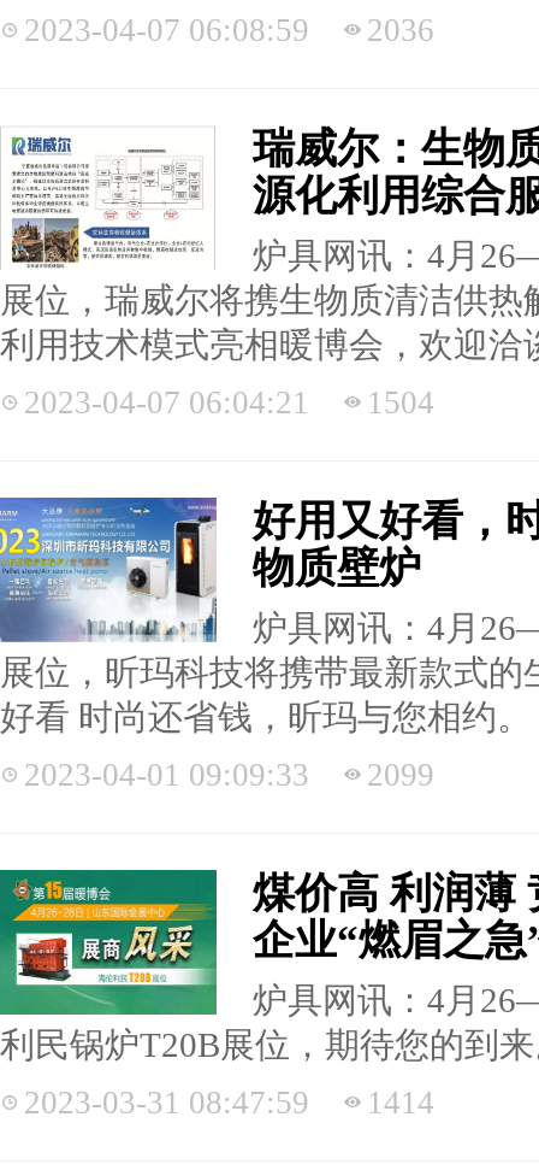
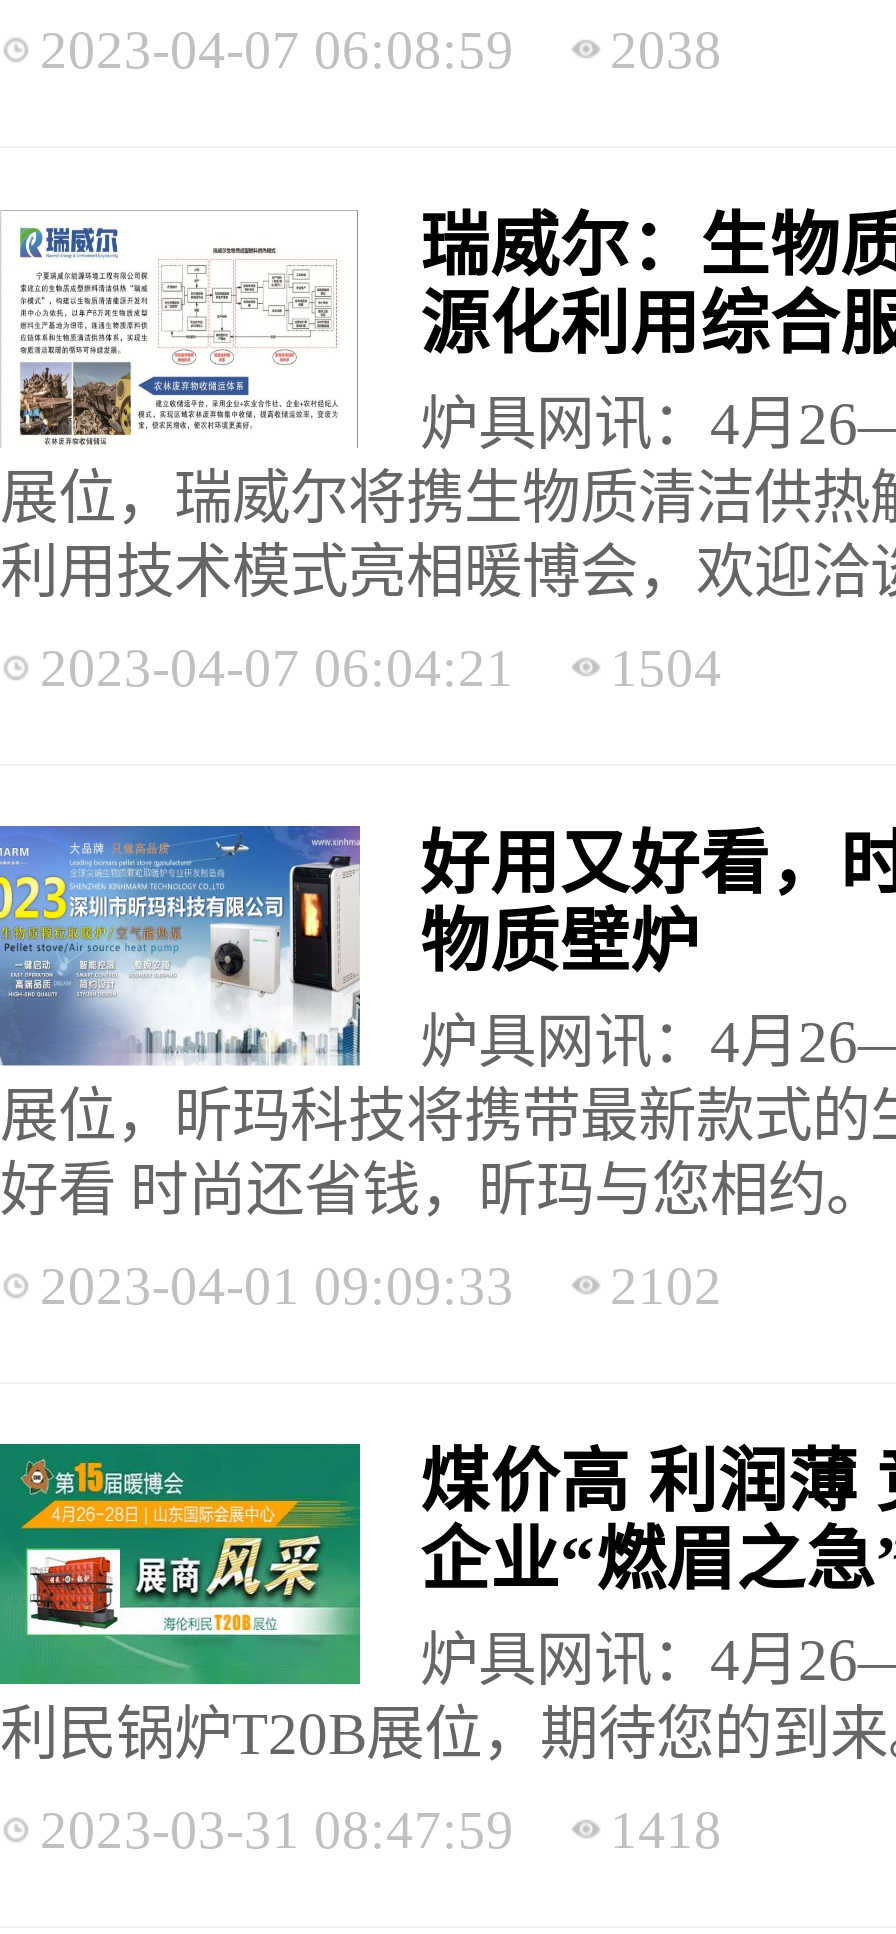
[24,12,434,48] 2023-04-07 06:08:59 2036 -> [40,20,722,80] 2023-04-07 06:08:59 2038
[24,757,434,793] 2023-04-01 09:09:33 2099 -> [40,1256,722,1316] 2023-04-01 09:09:33 2102
[24,1084,434,1121] 2023-03-31 08:47:59 1414 -> [40,1800,722,1860] 2023-03-31 08:47:59 1418

